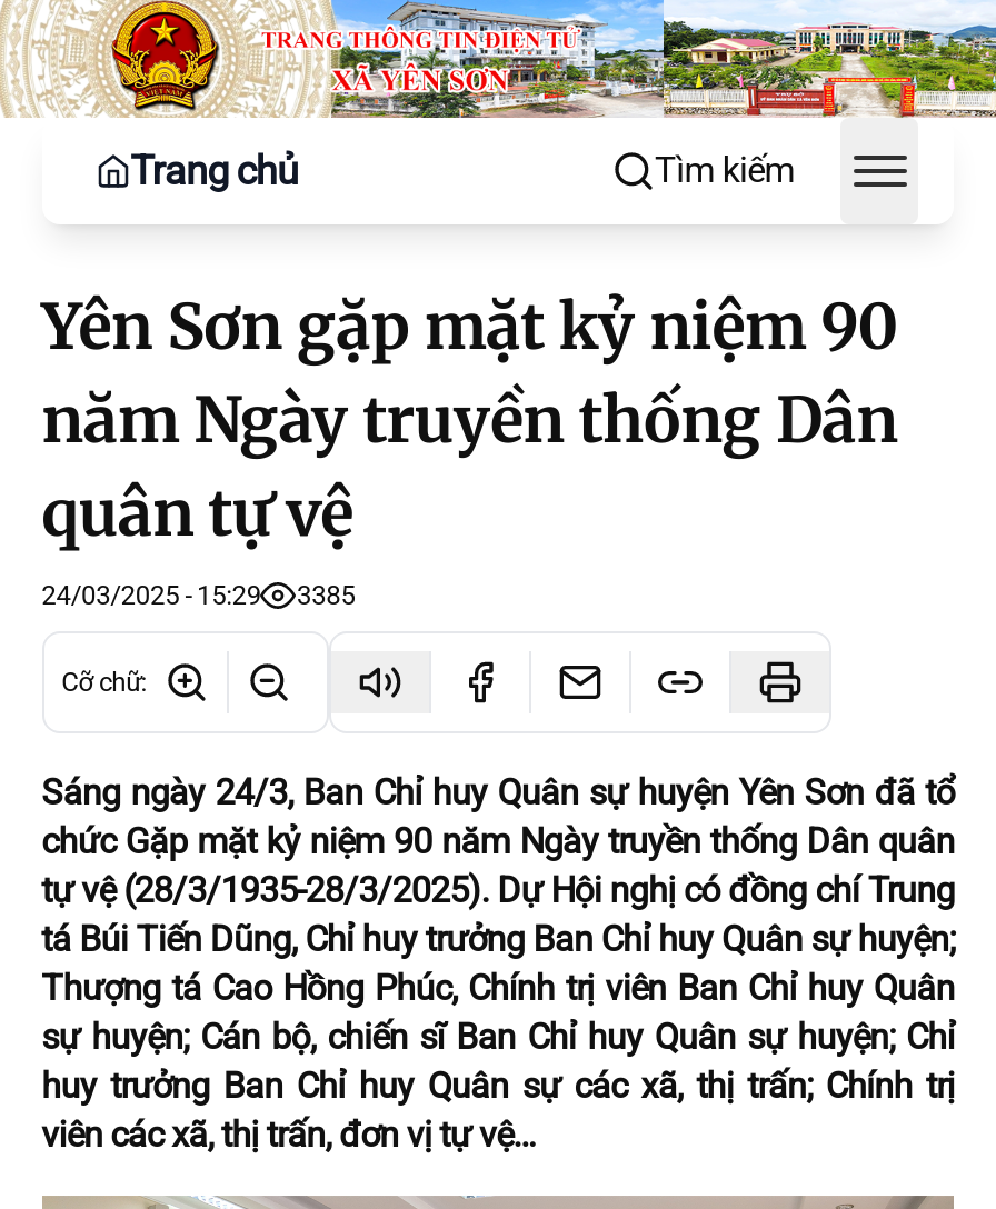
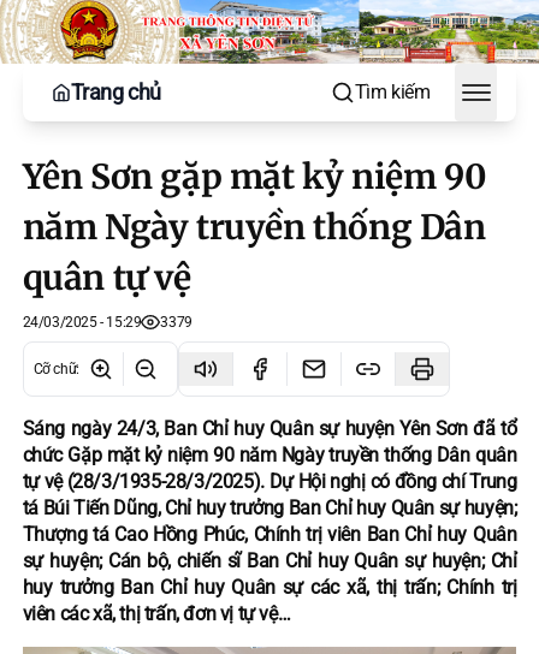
[297,579,355,610] 3385 -> [161,313,192,330] 3379

